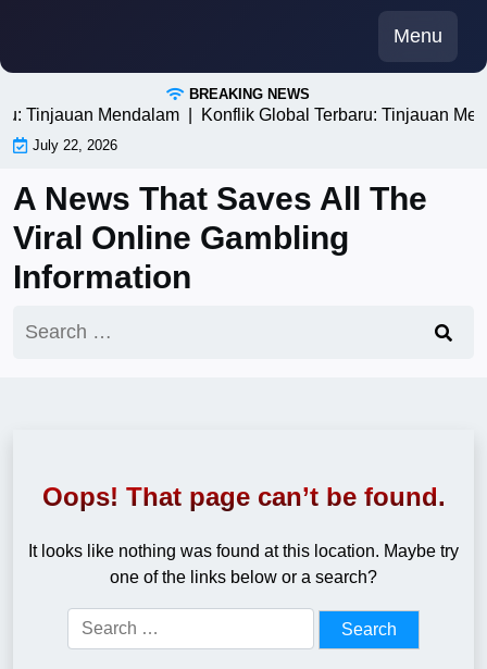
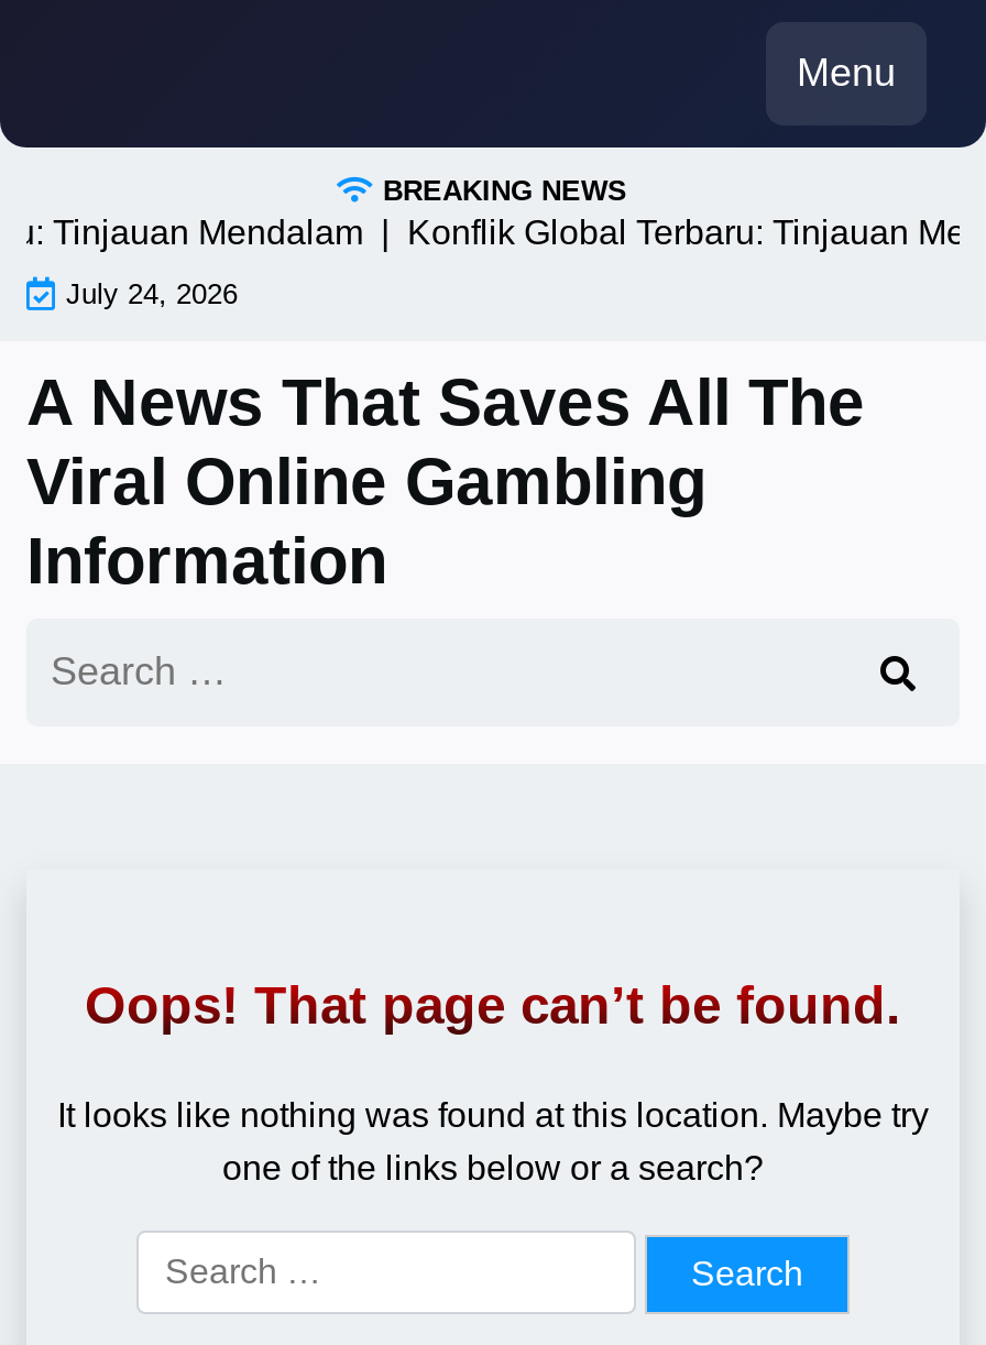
[33,137,117,153] July 22, 2026 -> [66,277,238,310] July 24, 2026

